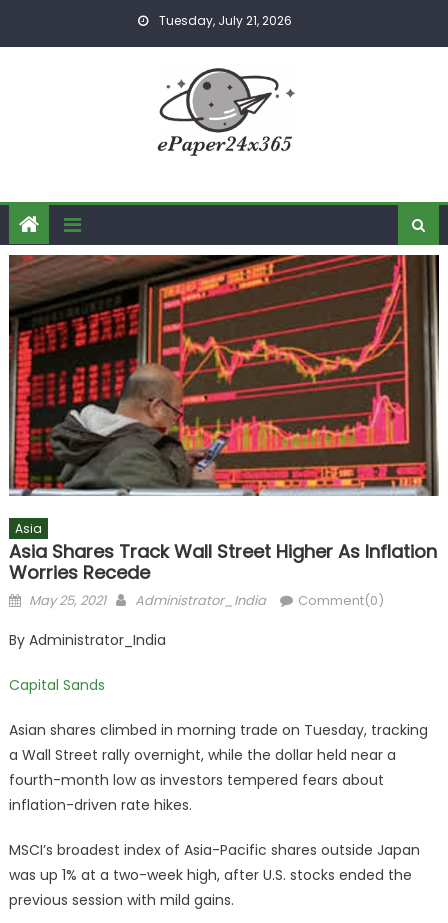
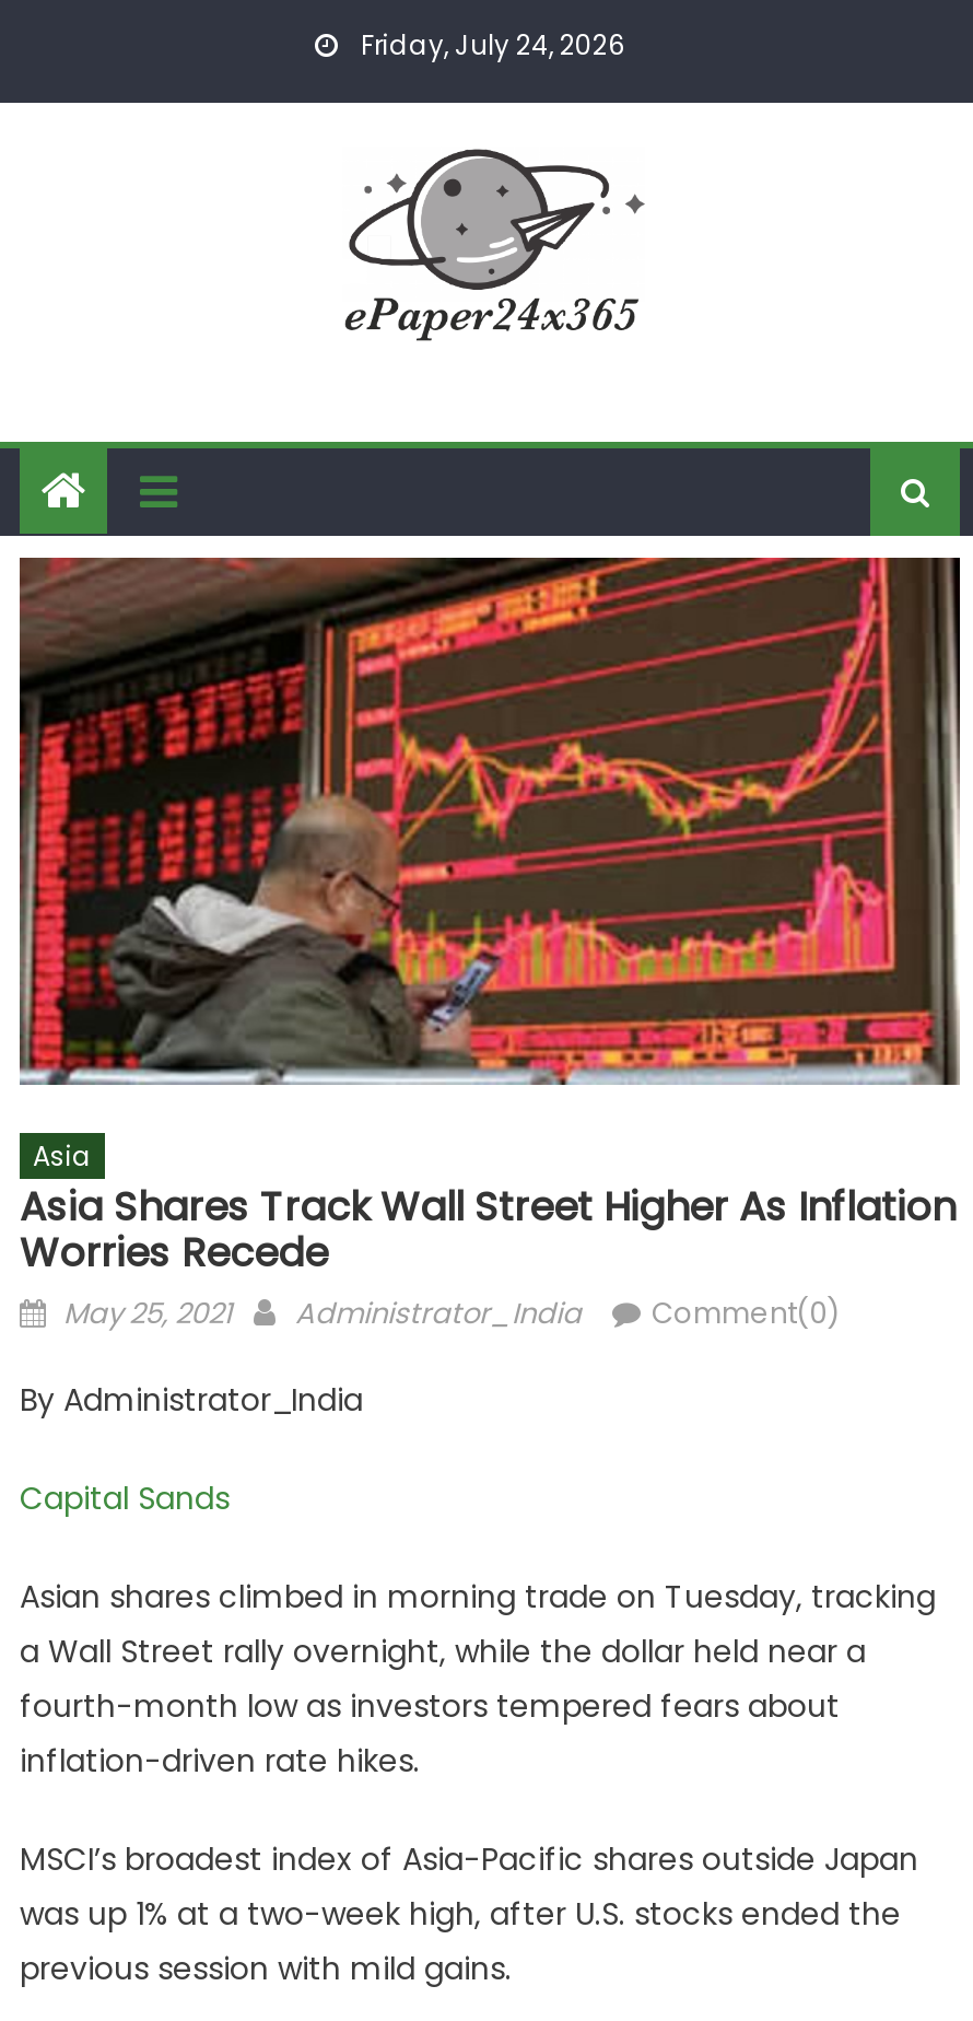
[156,12,292,29] Tuesday, July 21, 2026 -> [354,26,625,63] Friday, July 24, 2026

